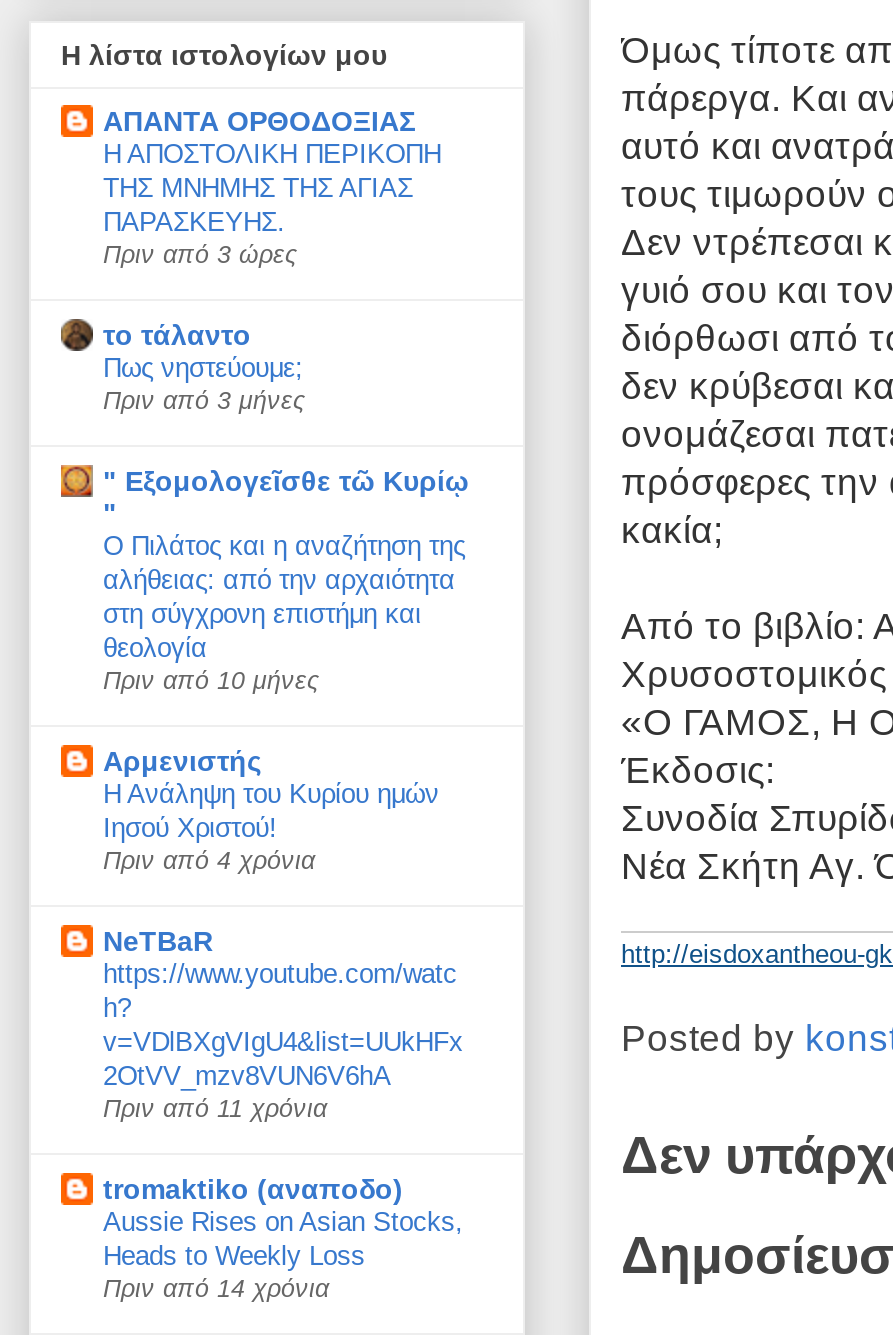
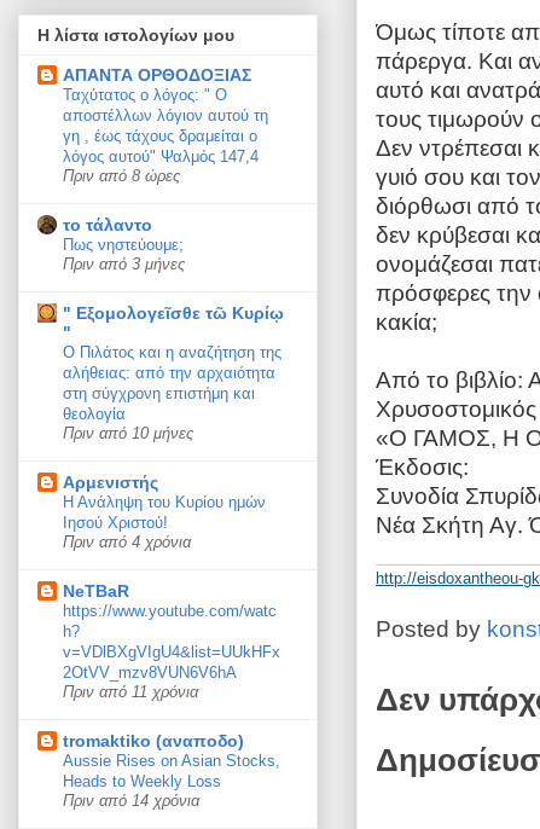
[103,139,441,269] Η ΑΠΟΣΤΟΛΙΚΗ ΠΕΡΙΚΟΠΗ | ΤΗΣ ΜΝΗΜΗΣ ΤΗΣ ΑΓΙΑΣ | ΠΑΡΑΣΚΕΥΗΣ. | Πριν από 3 ώρες -> [63,86,268,185] Ταχύτατος ο λόγος: " Ο | αποστέλλων λόγιον αυτού τη | γη , έως τάχους δραμείται ο | λόγος αυτού" Ψαλμός 147,4 | Πριν από 8 ώρες

